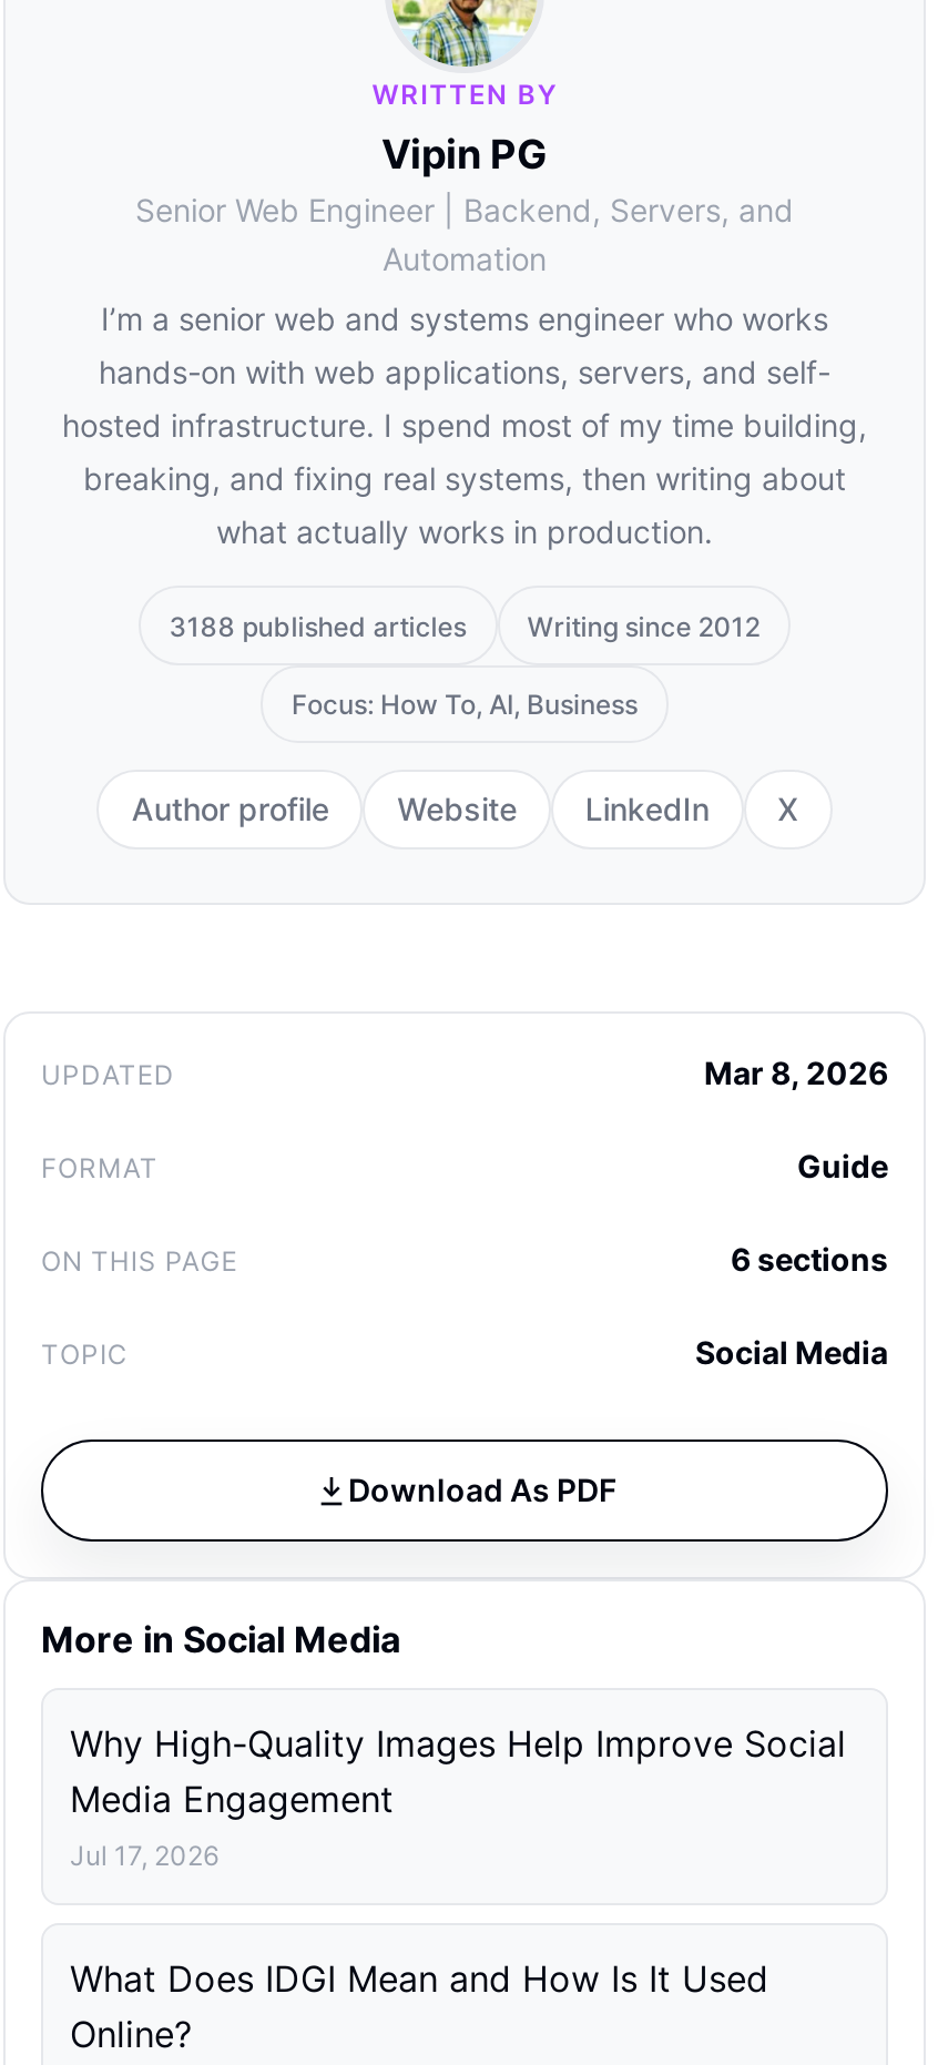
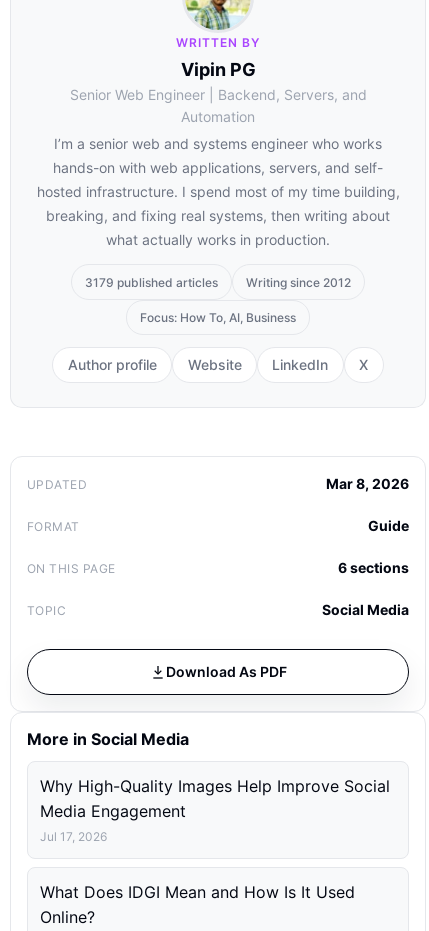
[169,609,466,642] 3188 published articles -> [85,275,218,290] 3179 published articles

